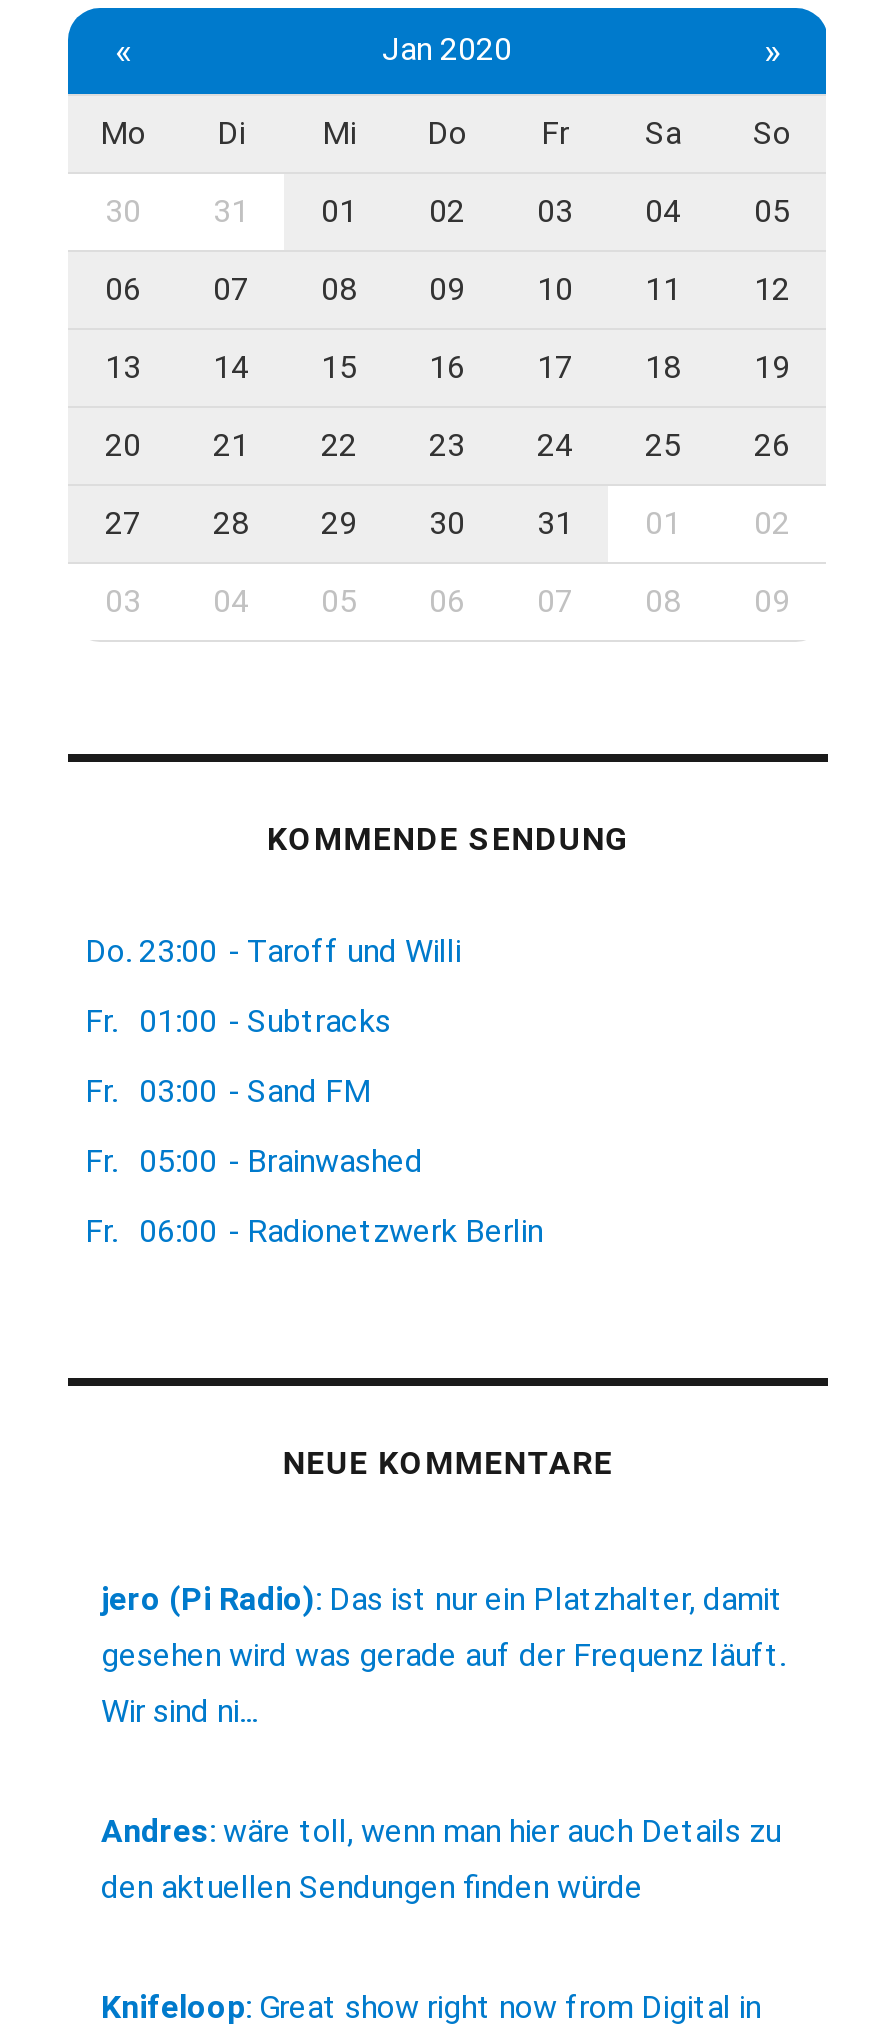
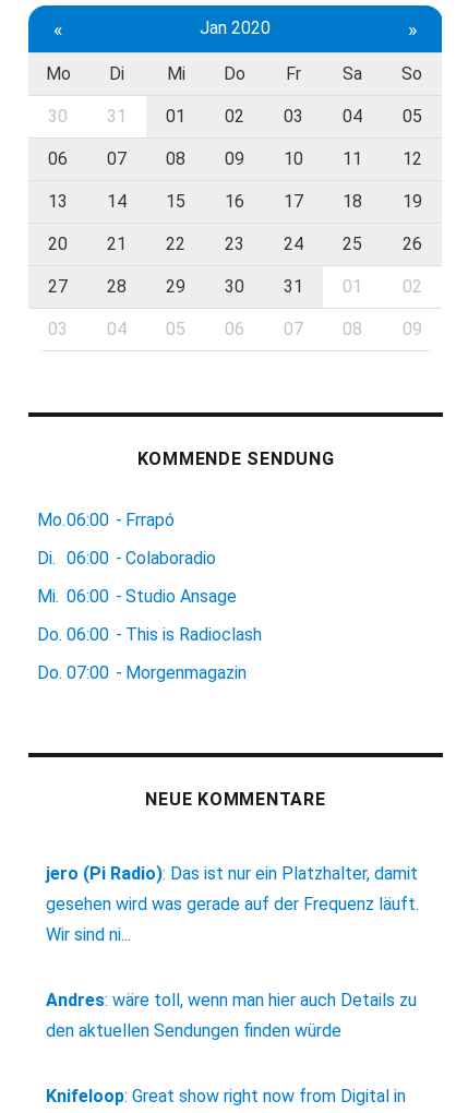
[85,932,461,970] Do. 23:00 - Taroff und Willi -> [38,510,175,531] Mo.06:00 - Frrapó
[85,1002,391,1040] Fr. 01:00 - Subtracks -> [38,548,217,569] Di. 06:00 - Colaboradio
[85,1072,371,1110] Fr. 03:00 - Sand FM -> [38,586,237,607] Mi. 06:00 - Studio Ansage
[85,1142,423,1180] Fr. 05:00 - Brainwashed -> [38,624,262,645] Do. 06:00 - This is Radioclash
[85,1212,543,1250] Fr. 06:00 - Radionetzwerk Berlin -> [38,663,247,683] Do. 07:00 - Morgenmagazin

